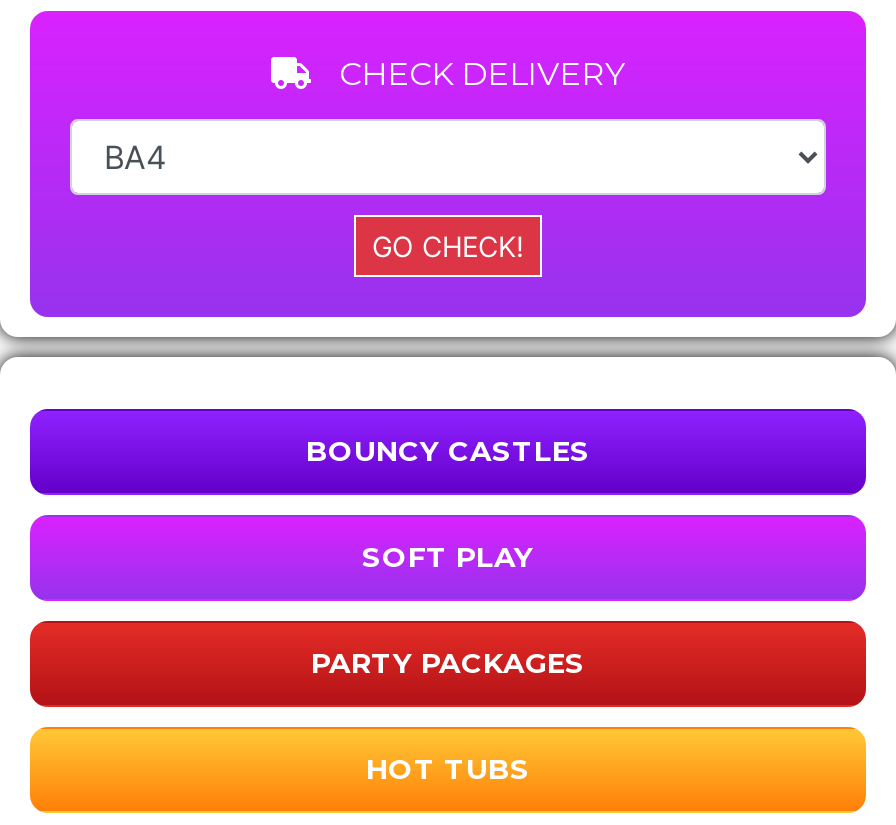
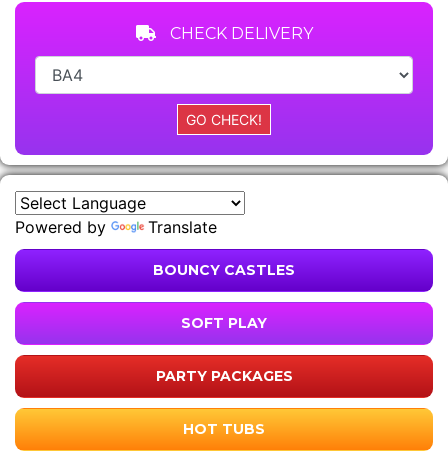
none -> [15,217,217,237] Powered by | Translate

